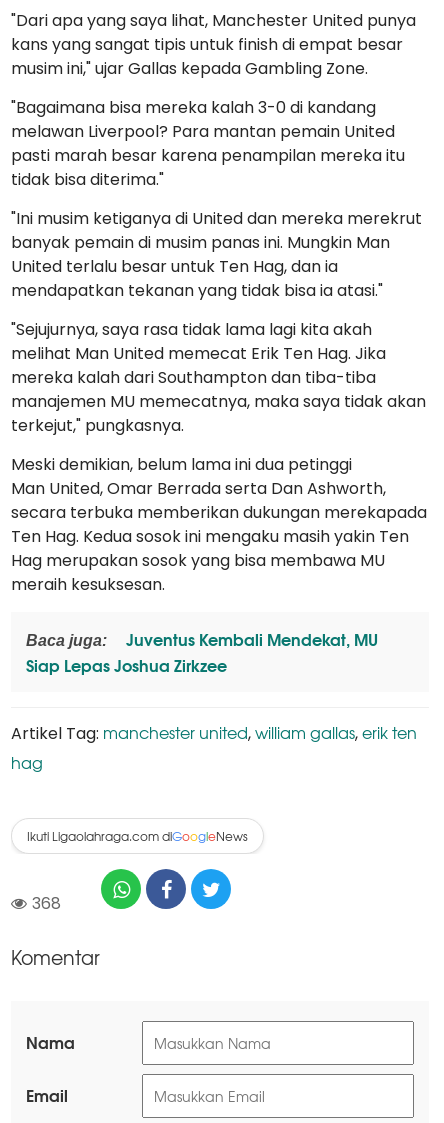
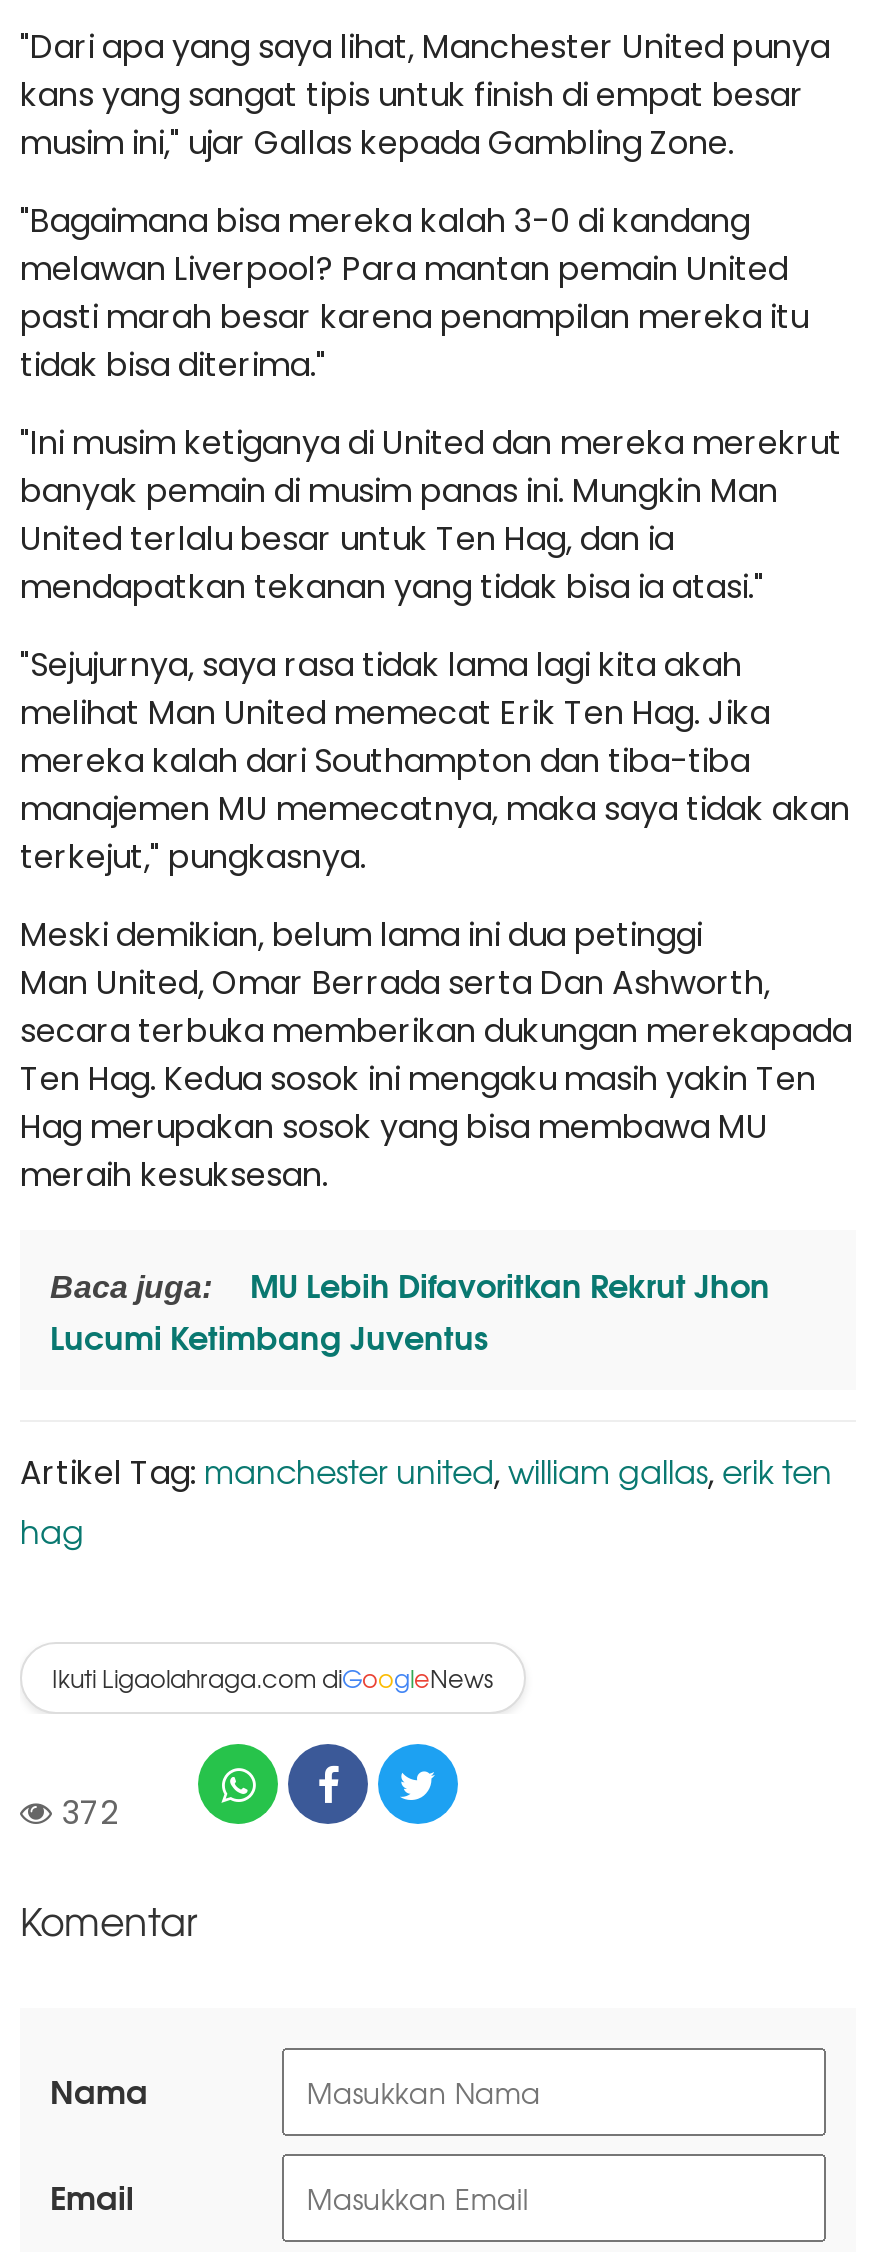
[26,626,378,677] Juventus Kembali Mendekat, MU | Siap Lepas Joshua Zirkzee -> [50,1258,770,1360] MU Lebih Difavoritkan Rekrut Jhon | Lucumi Ketimbang Juventus
[32,895,61,911] 368 -> [62,1796,118,1828] 372

